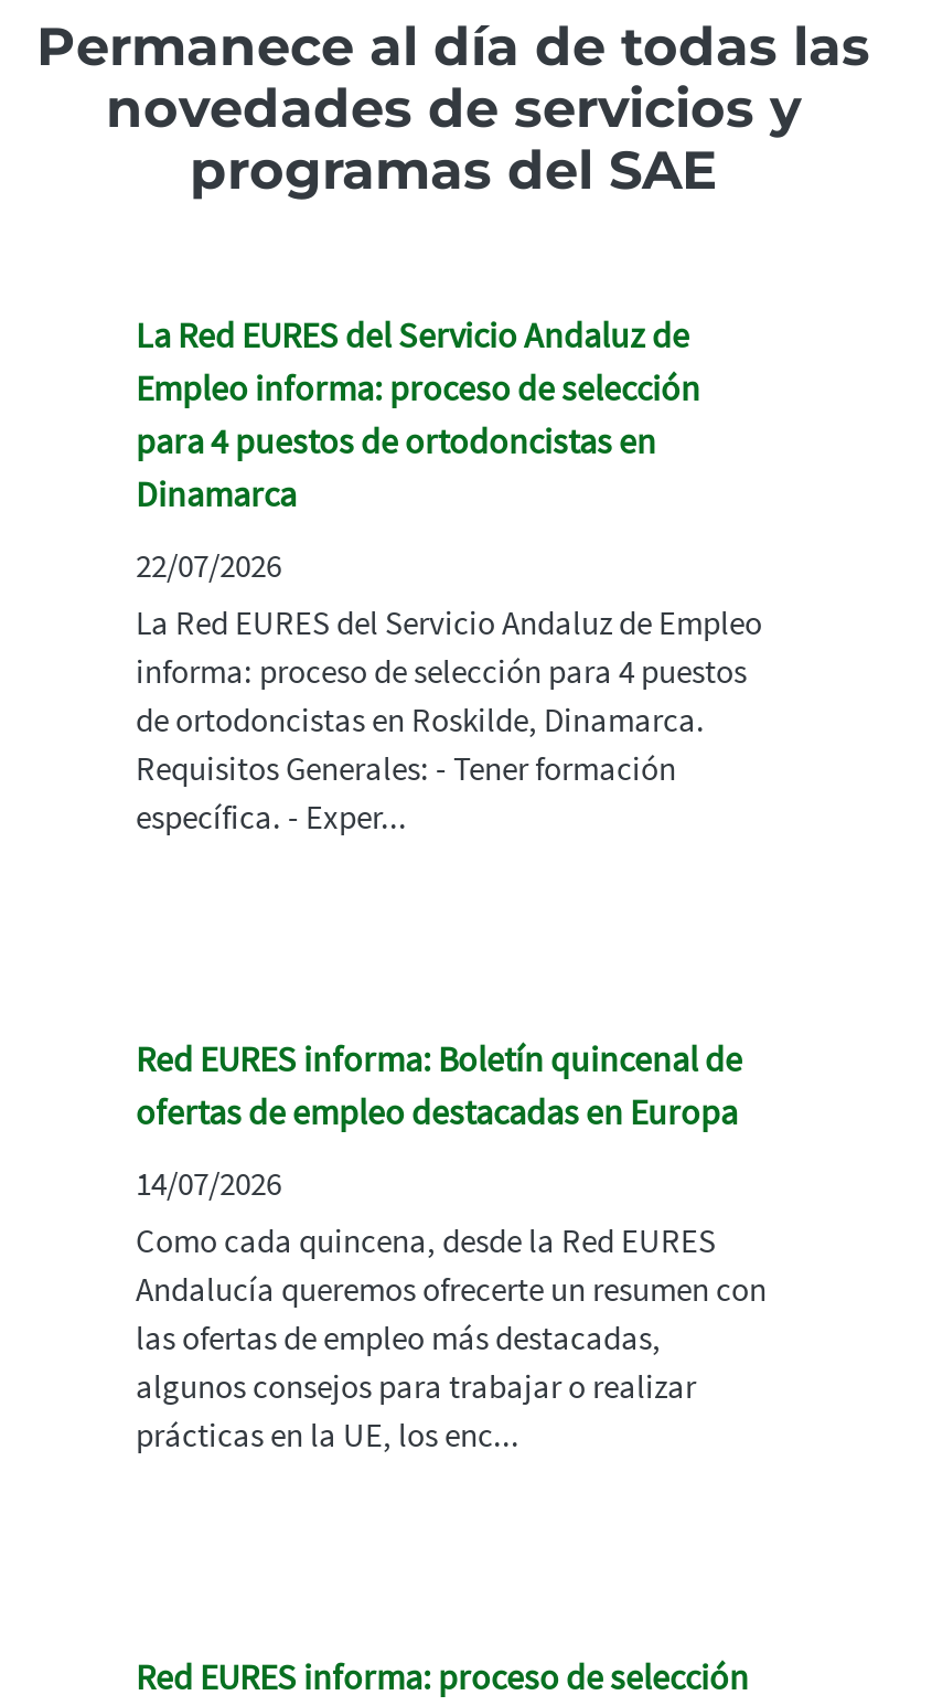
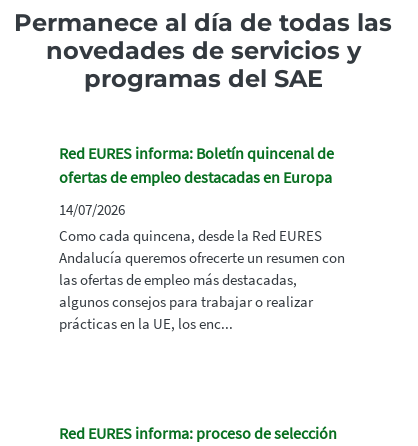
[136,313,762,838] La Red EURES del Servicio Andaluz de | Empleo informa: proceso de selección | para 4 puestos de ortodoncistas en | Dinamarca | 22/07/2026 | La Red EURES del Servicio Andaluz de Empleo | informa: proceso de selección para 4 puestos | de ortodoncistas en Roskilde, Dinamarca. | Requisitos Generales: - Tener formación | específica. - Exper... -> none

